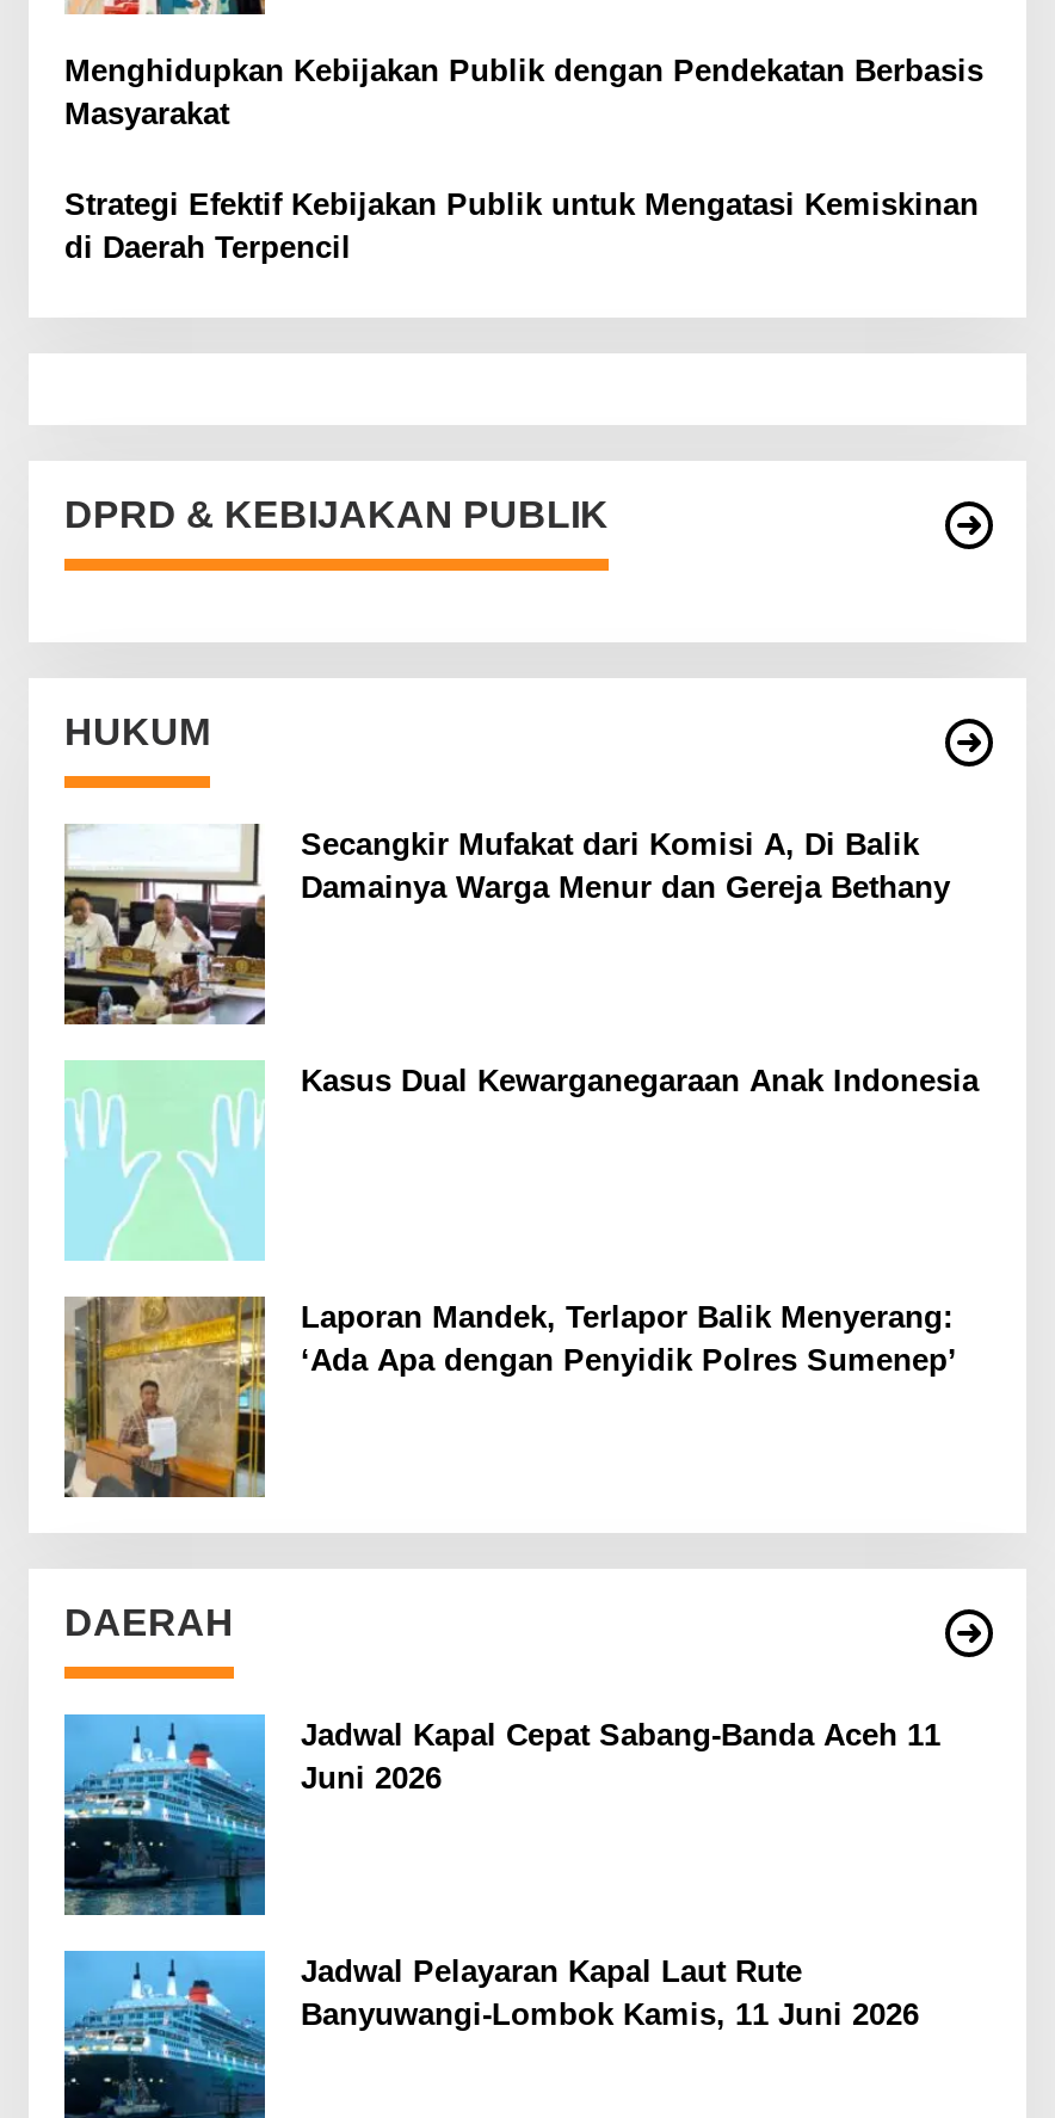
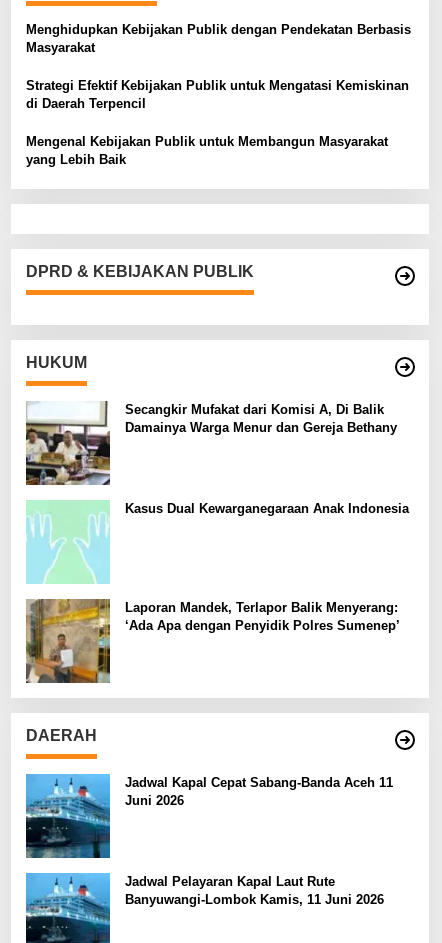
none -> [26,133,388,166] Mengenal Kebijakan Publik untuk Membangun Masyarakat | yang Lebih Baik

